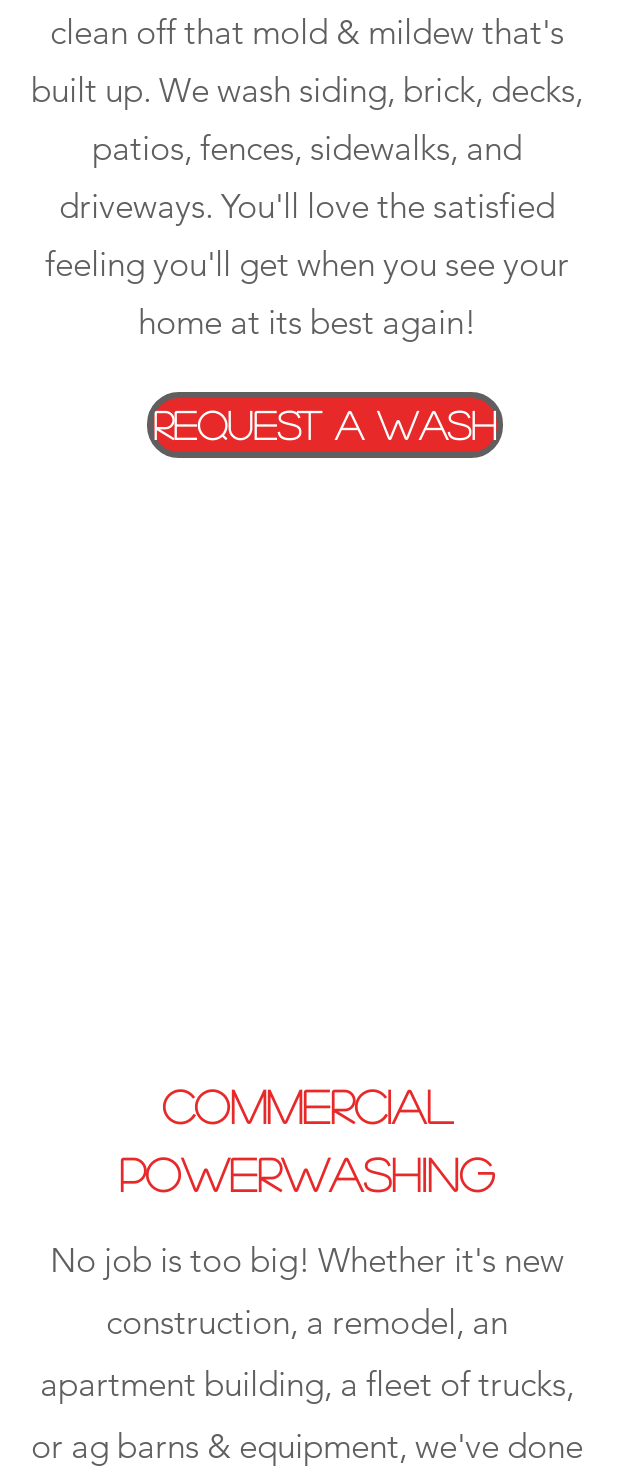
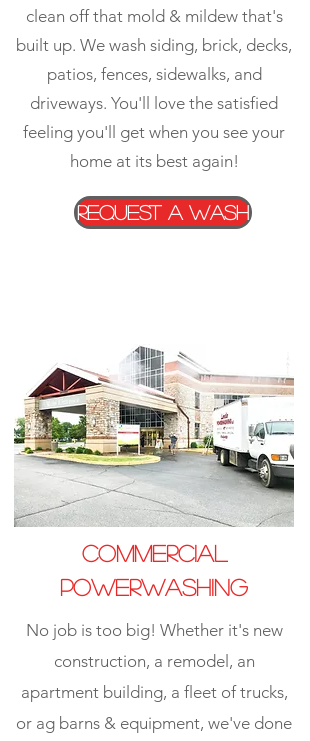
none -> [13,345,295,528] [image]

